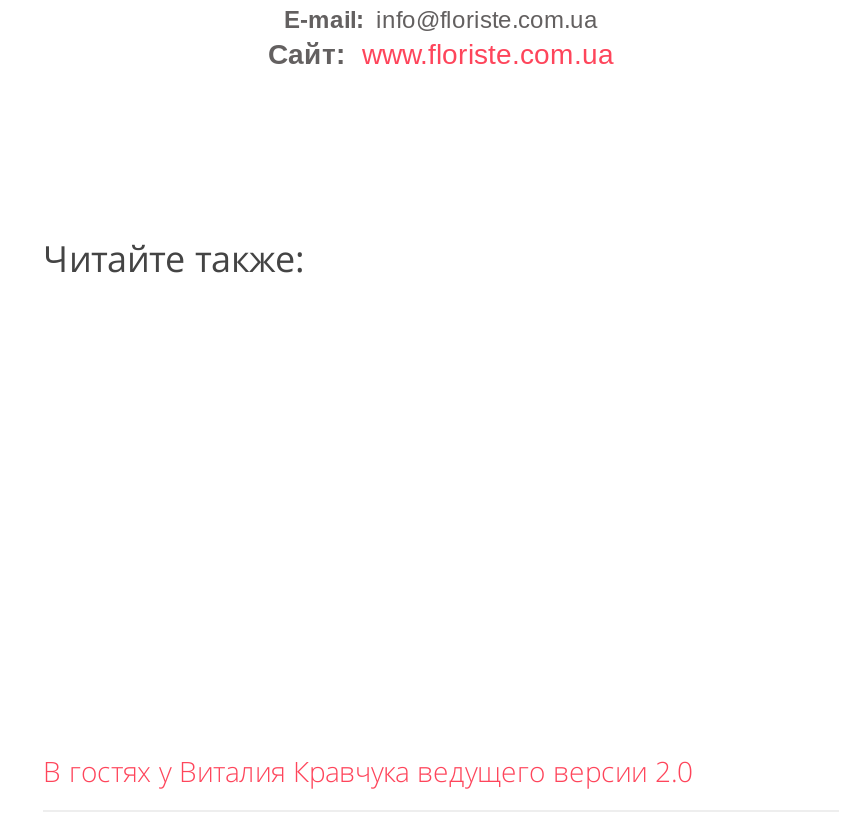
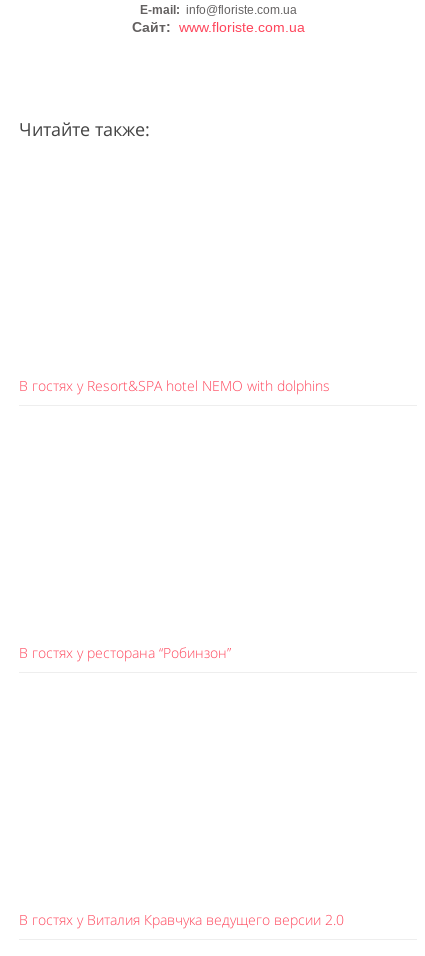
none -> [19,376,330,395] В гостях у Resort&SPA hotel NEMO with dolphins
none -> [19,643,231,662] В гостях у ресторана “Робинзон”

